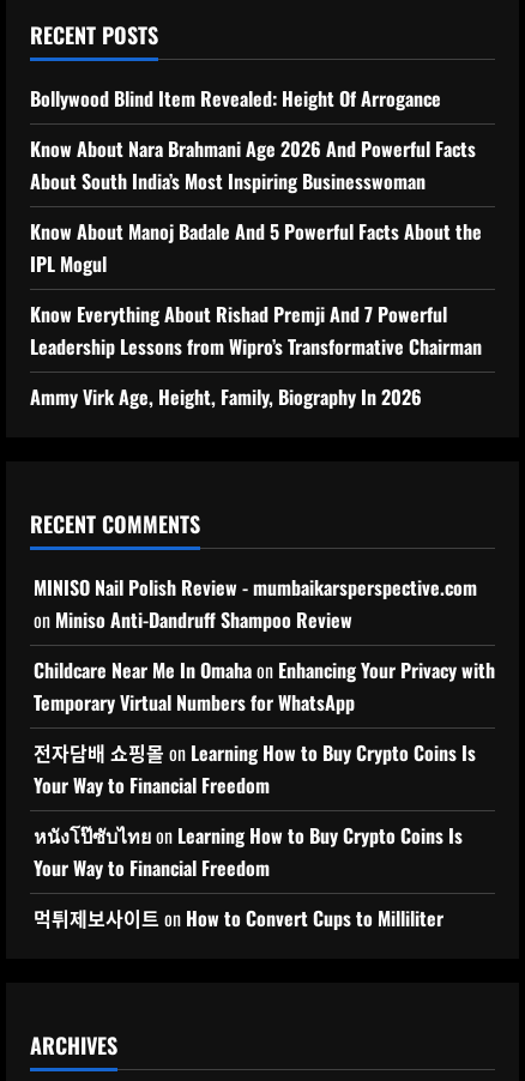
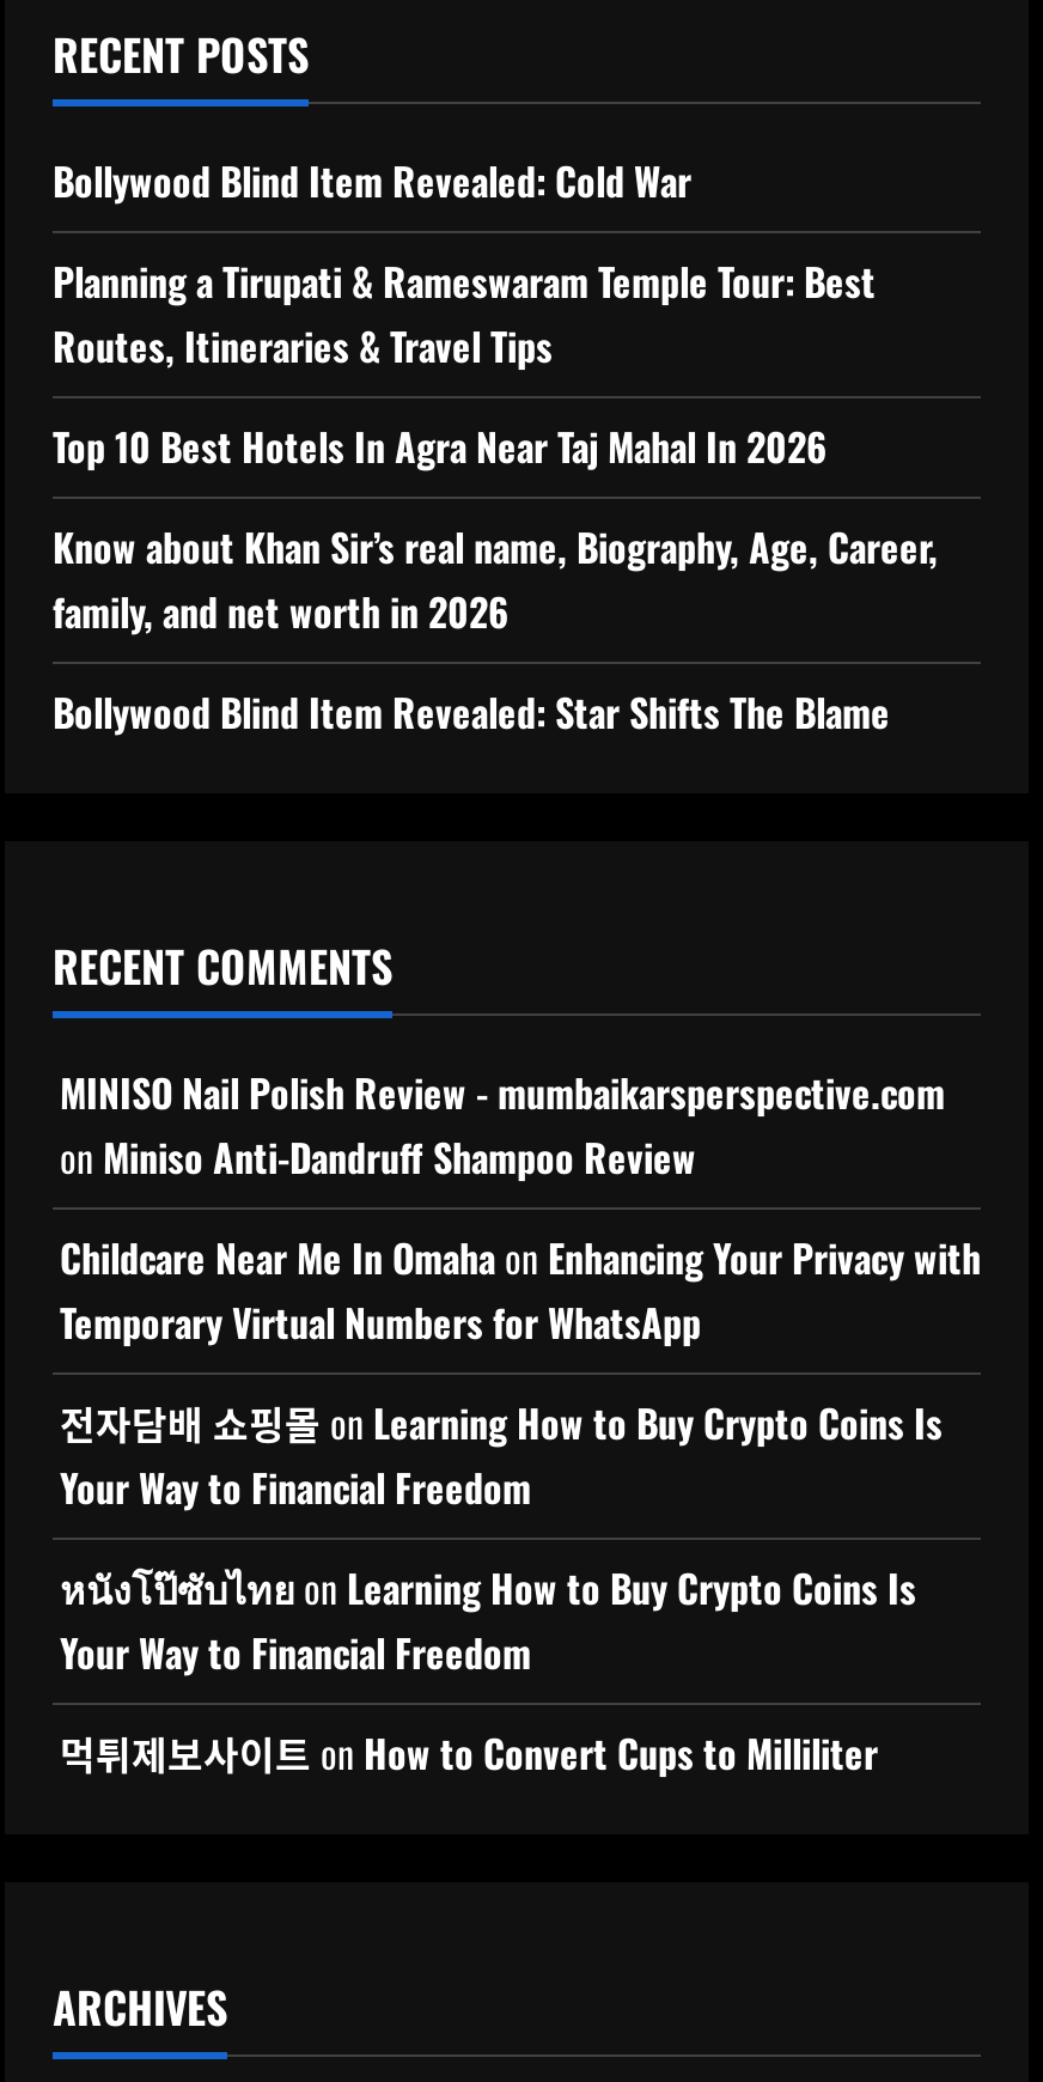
[30,84,441,113] Bollywood Blind Item Revealed: Height Of Arrogance -> [53,152,691,209] Bollywood Blind Item Revealed: Cold War
[30,134,476,195] Know About Nara Brahmani Age 2026 And Powerful Facts | About South India’s Most Inspiring Businesswoman -> [53,252,876,374] Planning a Tirupati & Rameswaram Temple Tour: Best | Routes, Itineraries & Travel Tips
[30,217,482,278] Know About Manoj Badale And 5 Powerful Facts About the | IPL Mogul -> [53,417,828,475] Top 10 Best Hotels In Agra Near Taj Mahal In 2026
[30,299,482,361] Know Everything About Rishad Premji And 7 Powerful | Leadership Lessons from Wipro’s Transformative Chairman -> [53,518,938,640] Know about Khan Sir’s real name, Biography, Age, Career, | family, and net worth in 2026
[30,382,422,411] Ammy Virk Age, Height, Family, Biography In 2026 -> [53,683,890,740] Bollywood Blind Item Revealed: Star Shifts The Blame

